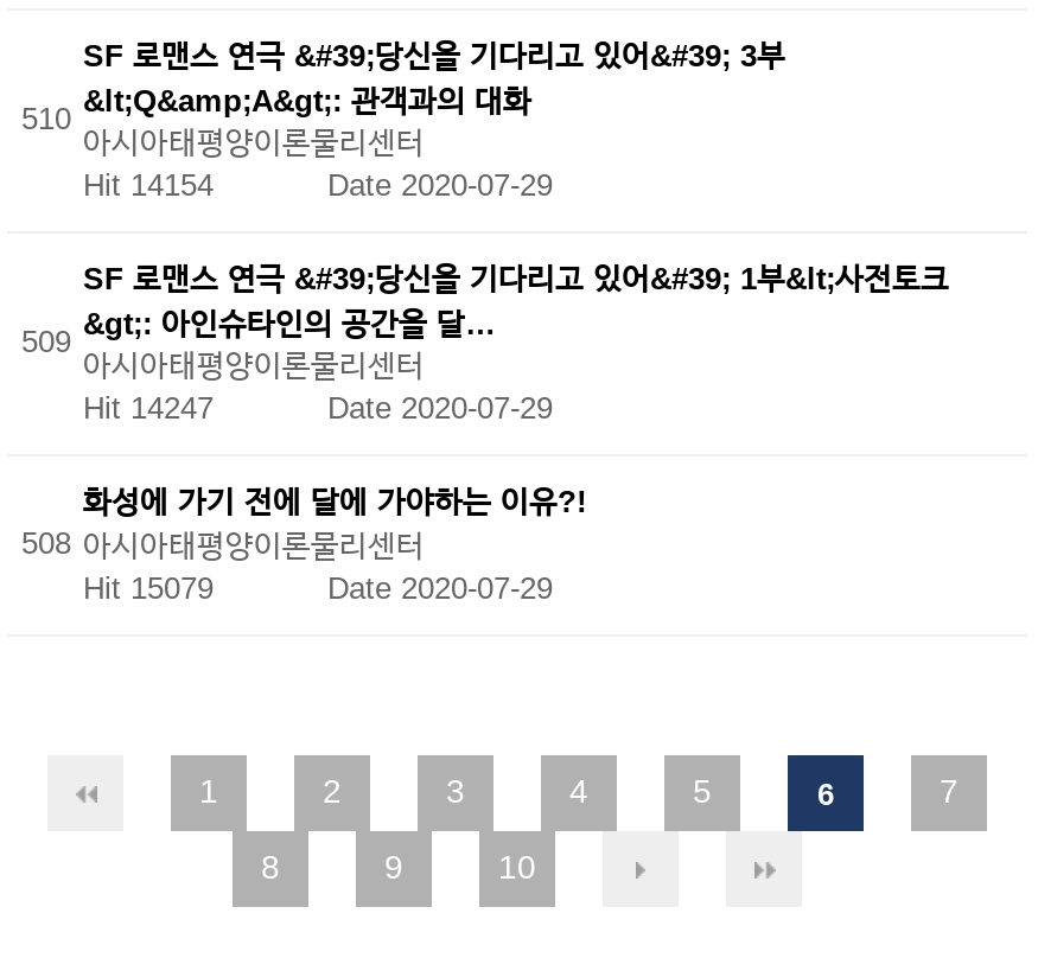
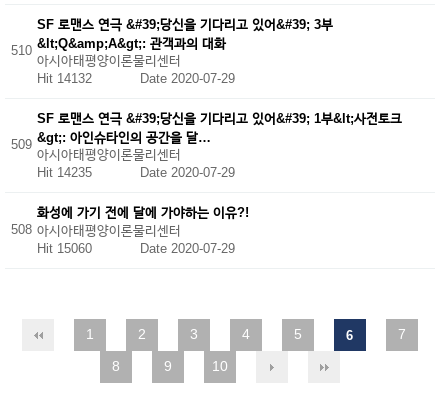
[83,167,553,203] Hit 14154 Date 2020-07-29 -> [37,71,235,86] Hit 14132 Date 2020-07-29
[83,390,553,426] Hit 14247 Date 2020-07-29 -> [37,165,235,180] Hit 14235 Date 2020-07-29
[83,569,553,605] Hit 15079 Date 2020-07-29 -> [37,241,235,256] Hit 15060 Date 2020-07-29

